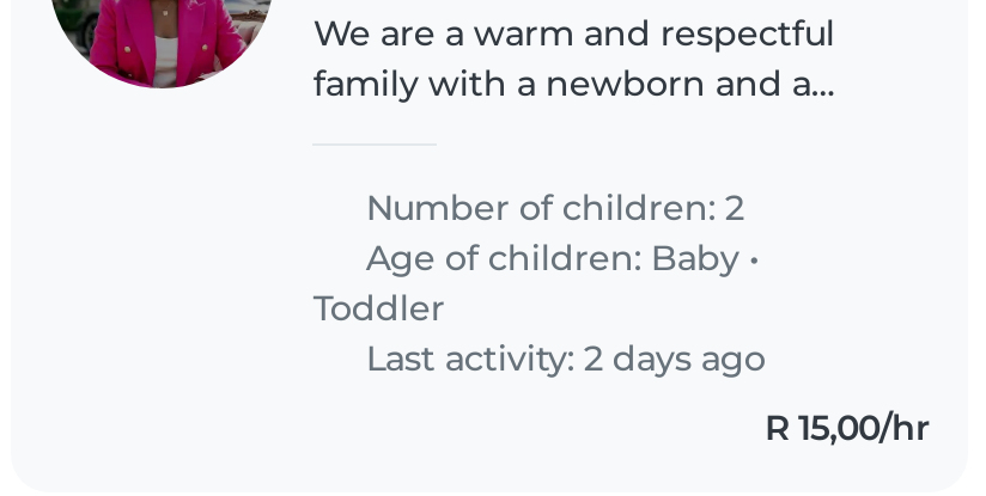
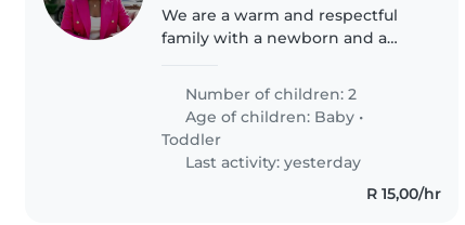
[356,337,766,380] Last activity: 2 days ago -> [181,153,361,172] Last activity: yesterday

